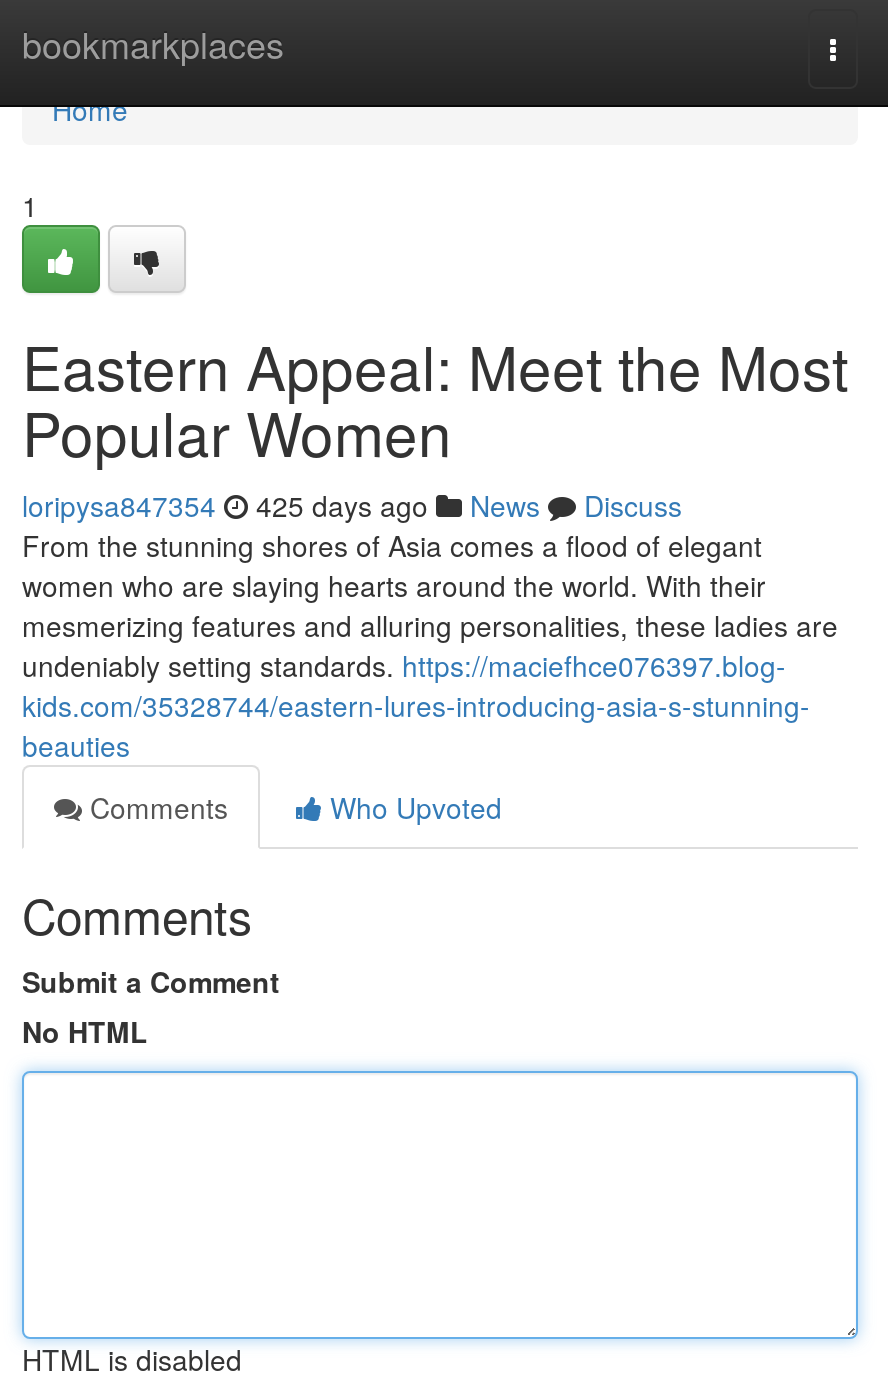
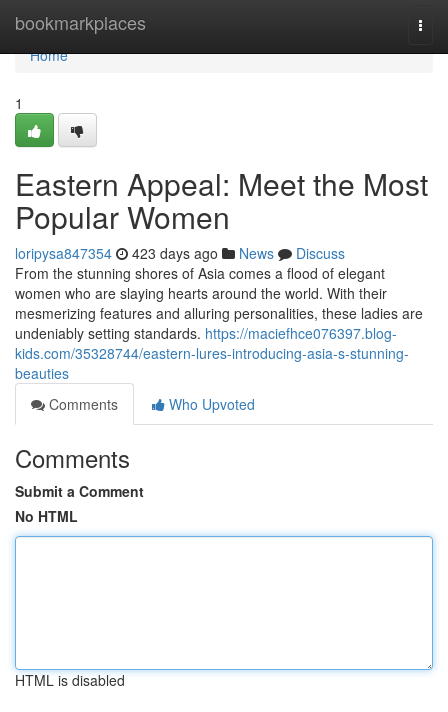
[22,485,682,525] loripysa847354 425 days ago News Discuss -> [15,243,345,263] loripysa847354 423 days ago News Discuss

